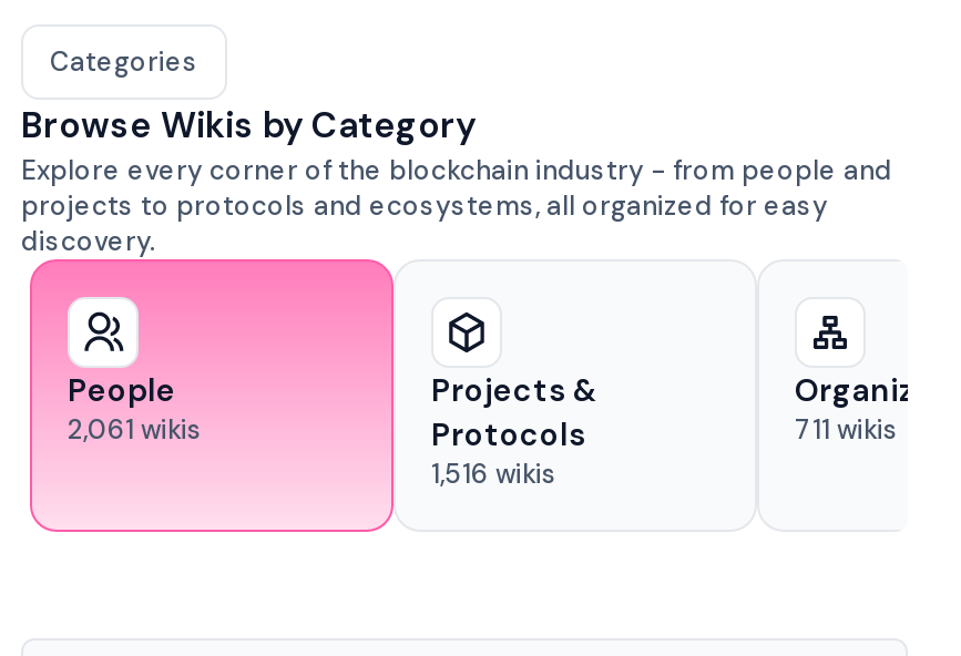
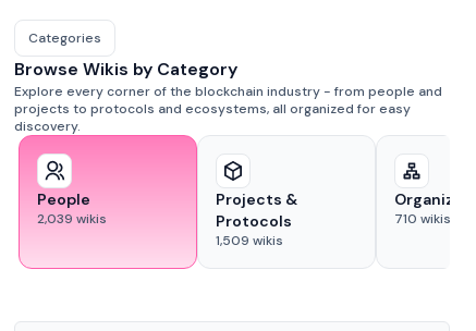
[68,412,203,448] 2,061 wikis -> [37,210,107,228] 2,039 wikis
[795,412,899,448] 711 wikis -> [394,210,451,228] 710 wikis
[431,457,558,492] 1,516 wikis -> [216,232,283,249] 1,509 wikis

